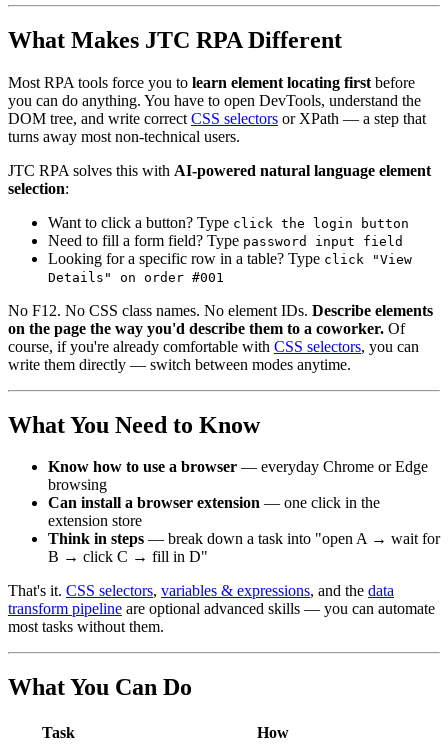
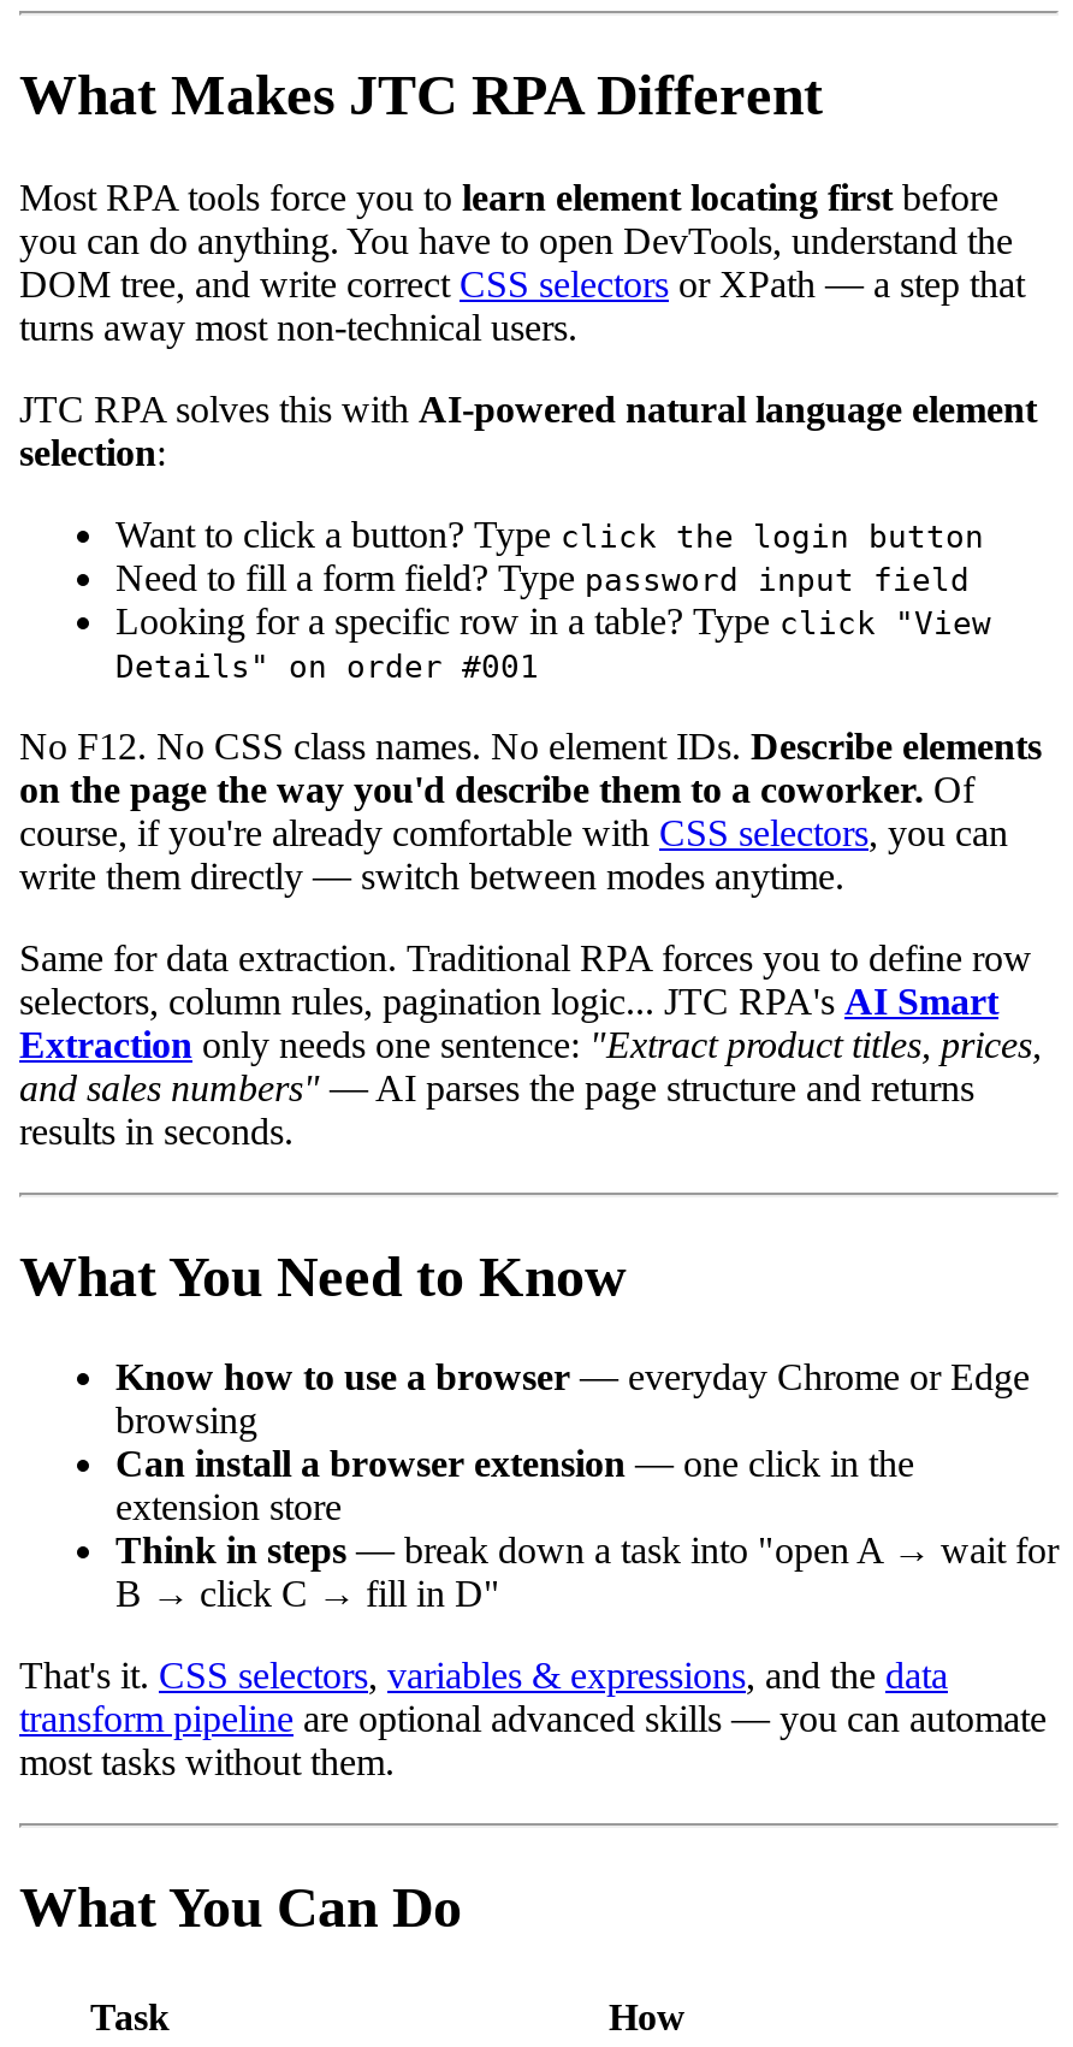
none -> [19,936,1042,1151] Same for data extraction. Traditional RPA forces you to define row | selectors, column rules, pagination logic... JTC RPA's AI Smart | Extraction only needs one sentence:"Extract product titles, prices, | and sales numbers" — AI parses the page structure and returns | results in seconds.

